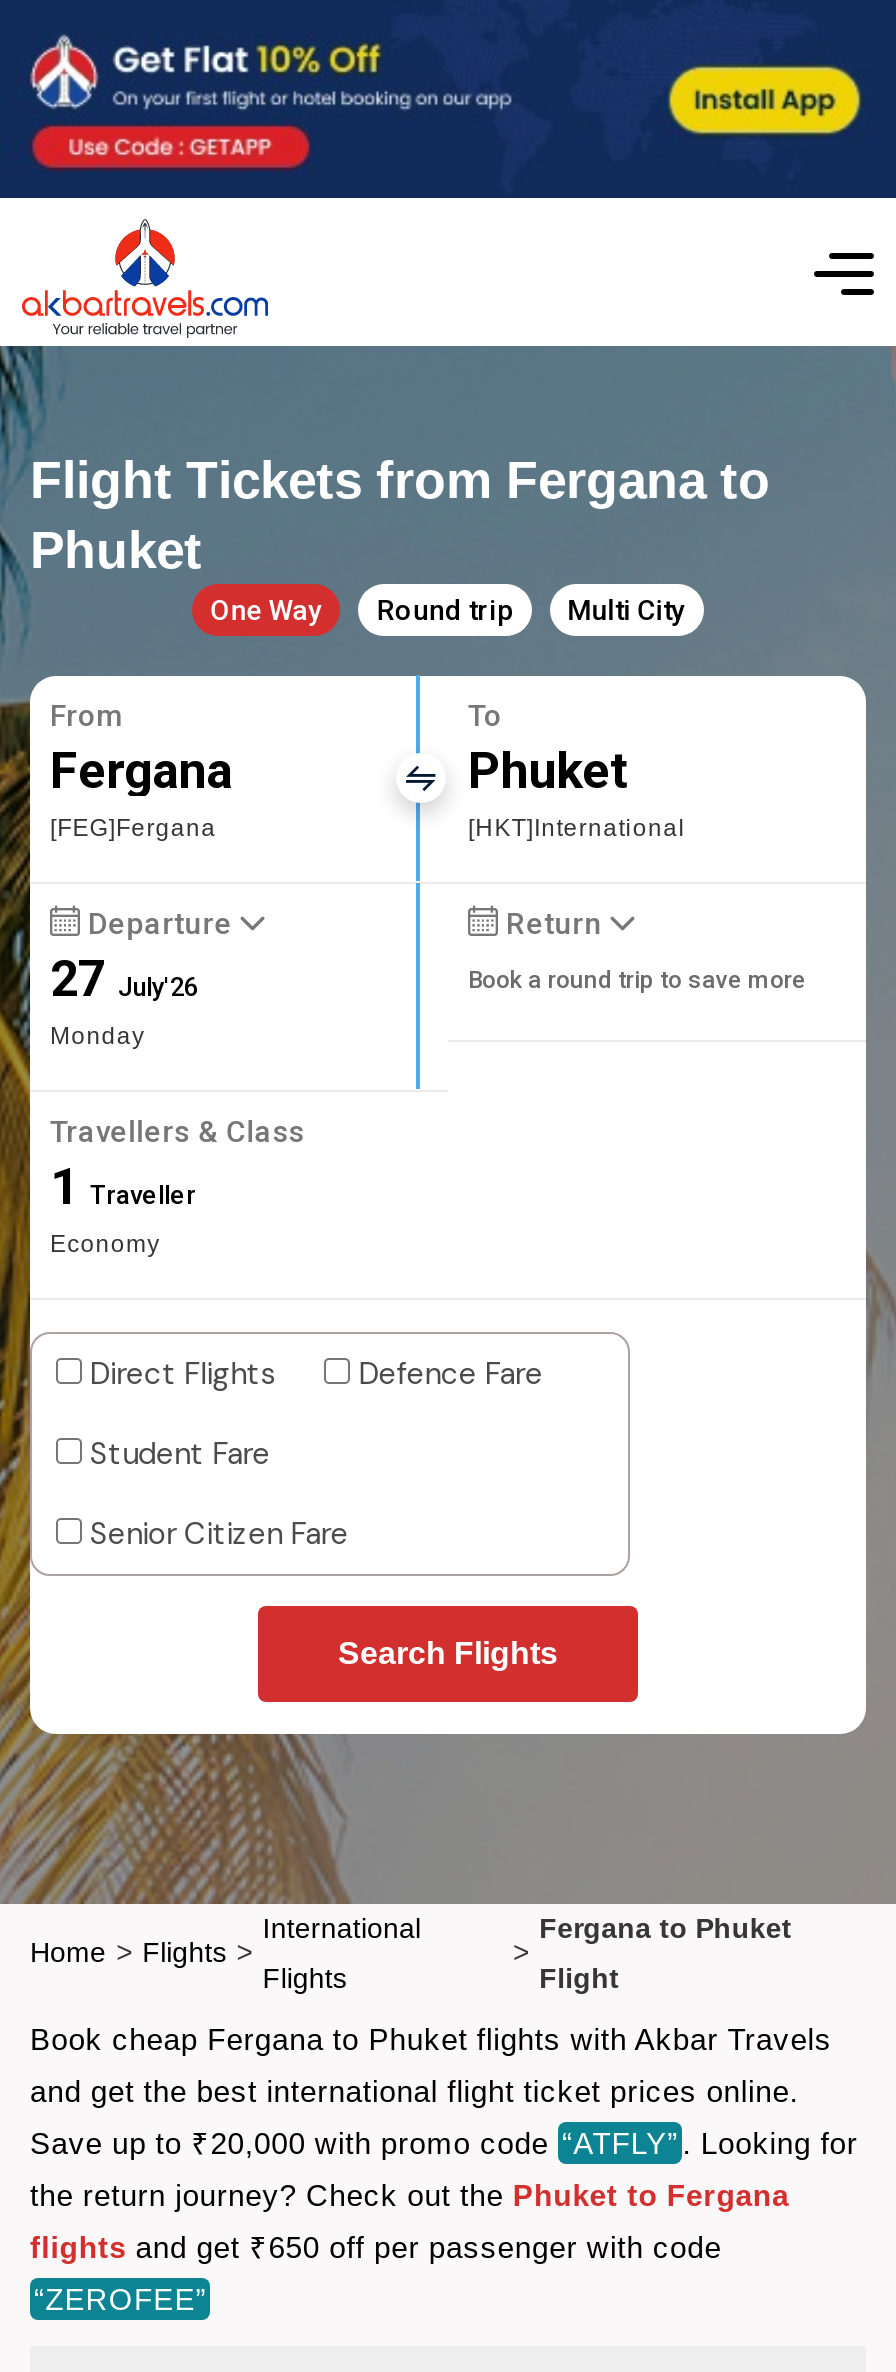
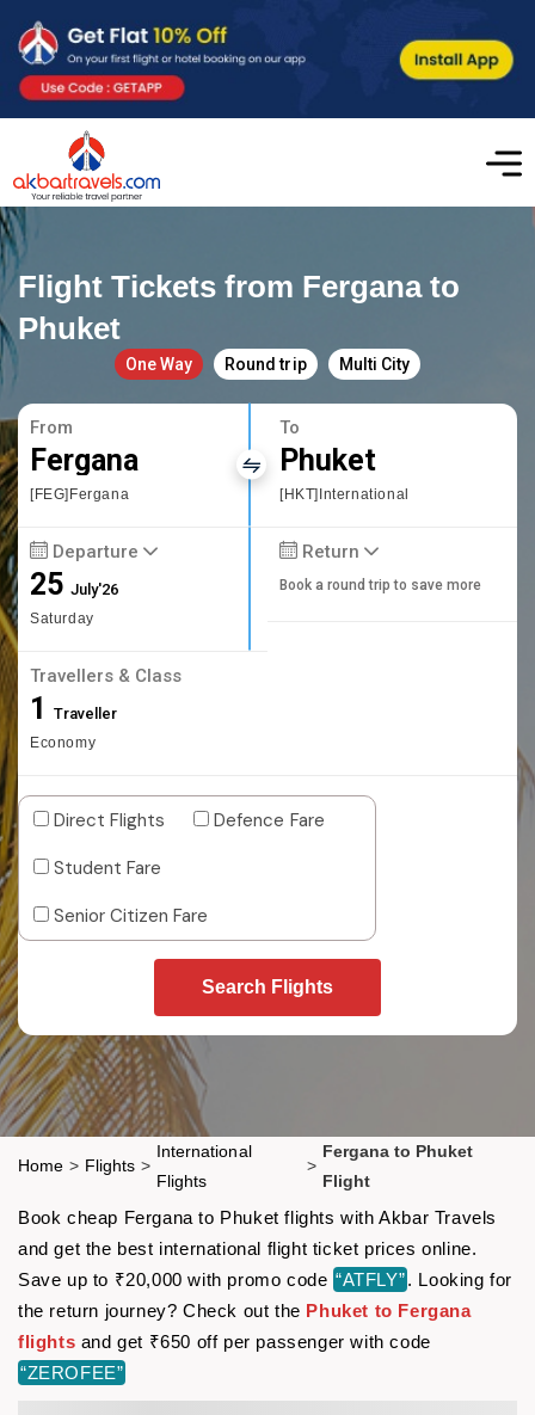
[50,950,198,1050] 27 July'26 | Monday -> [30,567,118,627] 25 July'26 | Saturday

